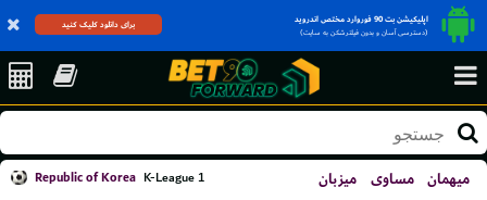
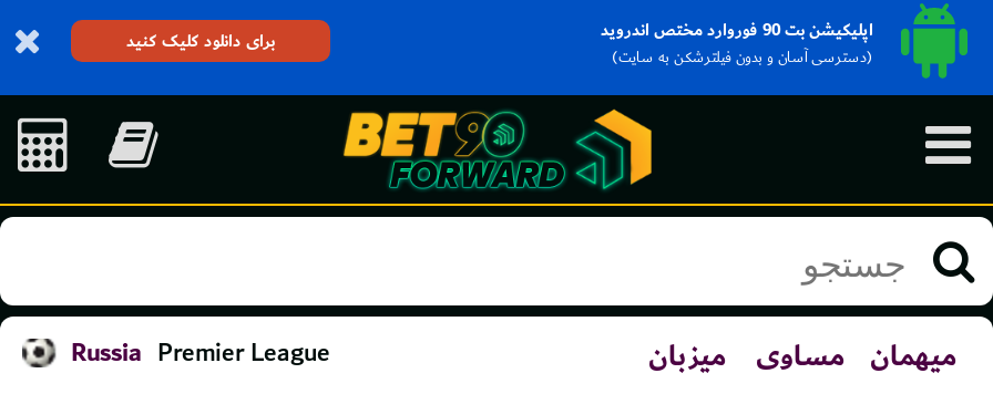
[35,166,204,189] Republic of Korea K-League 1 -> [71,330,330,376] Russia Premier League

